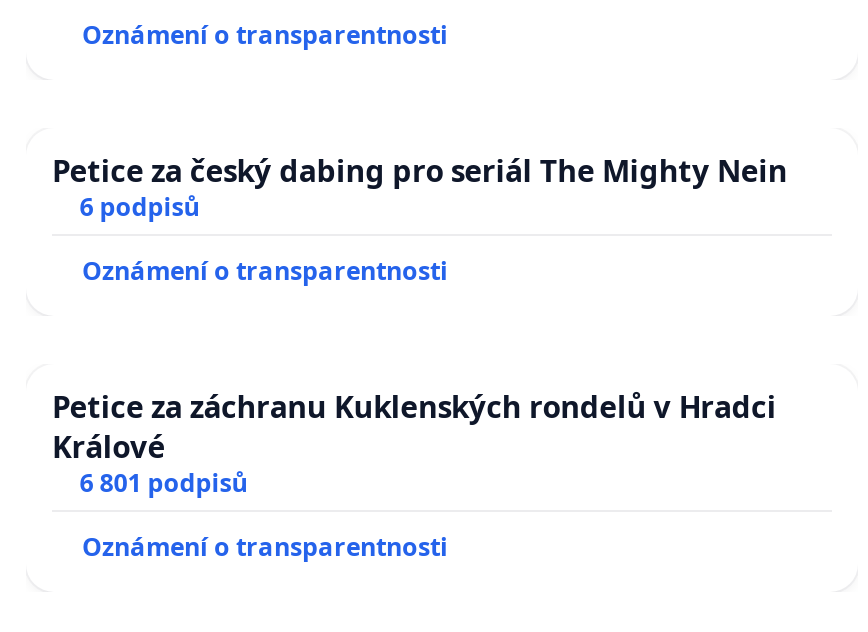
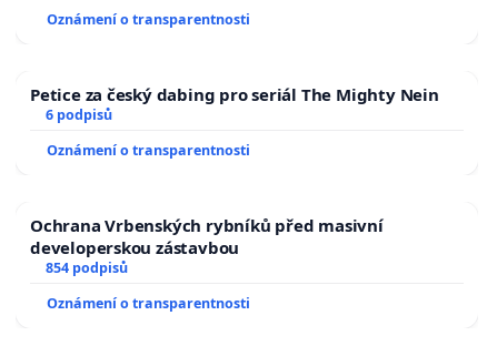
[52,386,776,500] Petice za záchranu Kuklenských rondelů v Hradci | Králové | 6 801 podpisů -> [30,214,383,277] Ochrana Vrbenských rybníků před masivní | developerskou zástavbou | 854 podpisů

